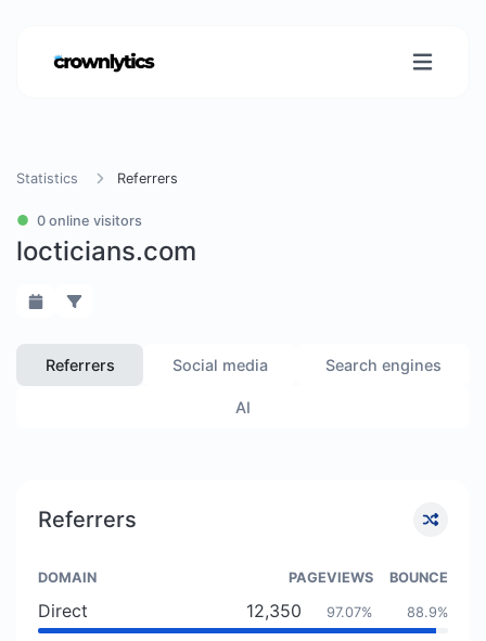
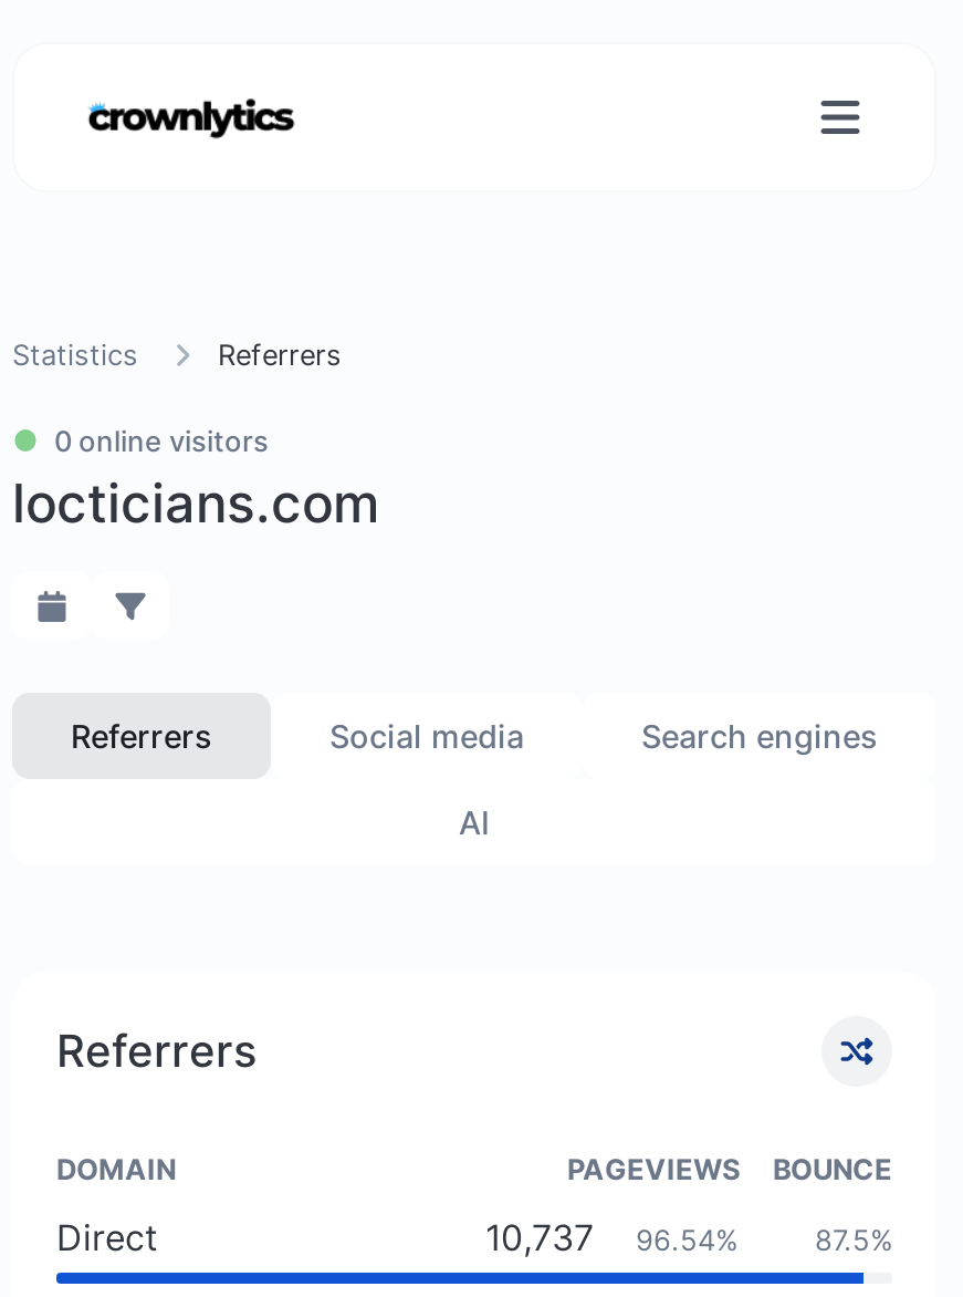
[246,600,302,621] 12,350 -> [485,1215,594,1259] 10,737
[327,604,372,620] 97.07% -> [636,1224,737,1257] 96.54%
[407,604,448,620] 88.9% -> [815,1224,892,1257] 87.5%

